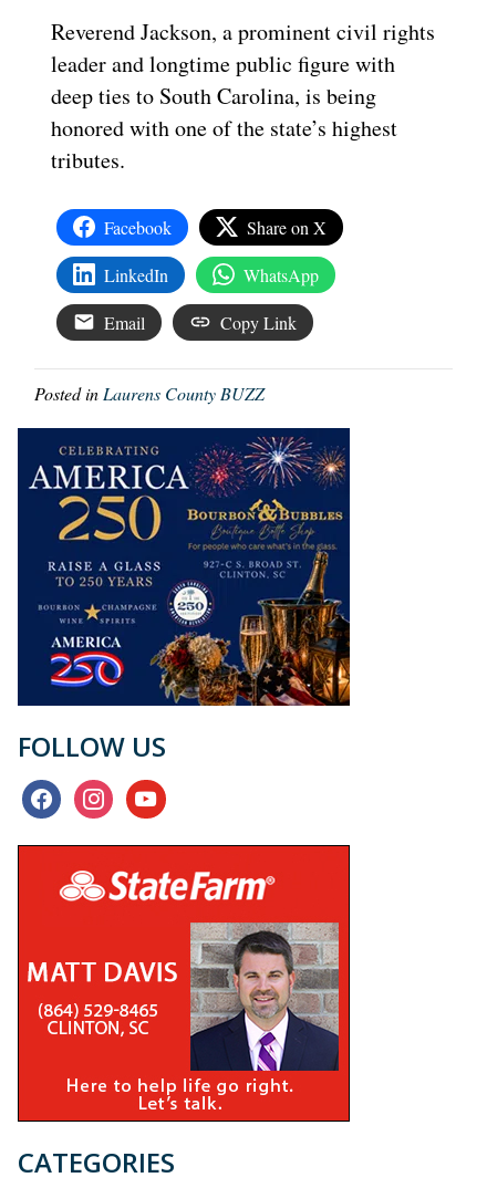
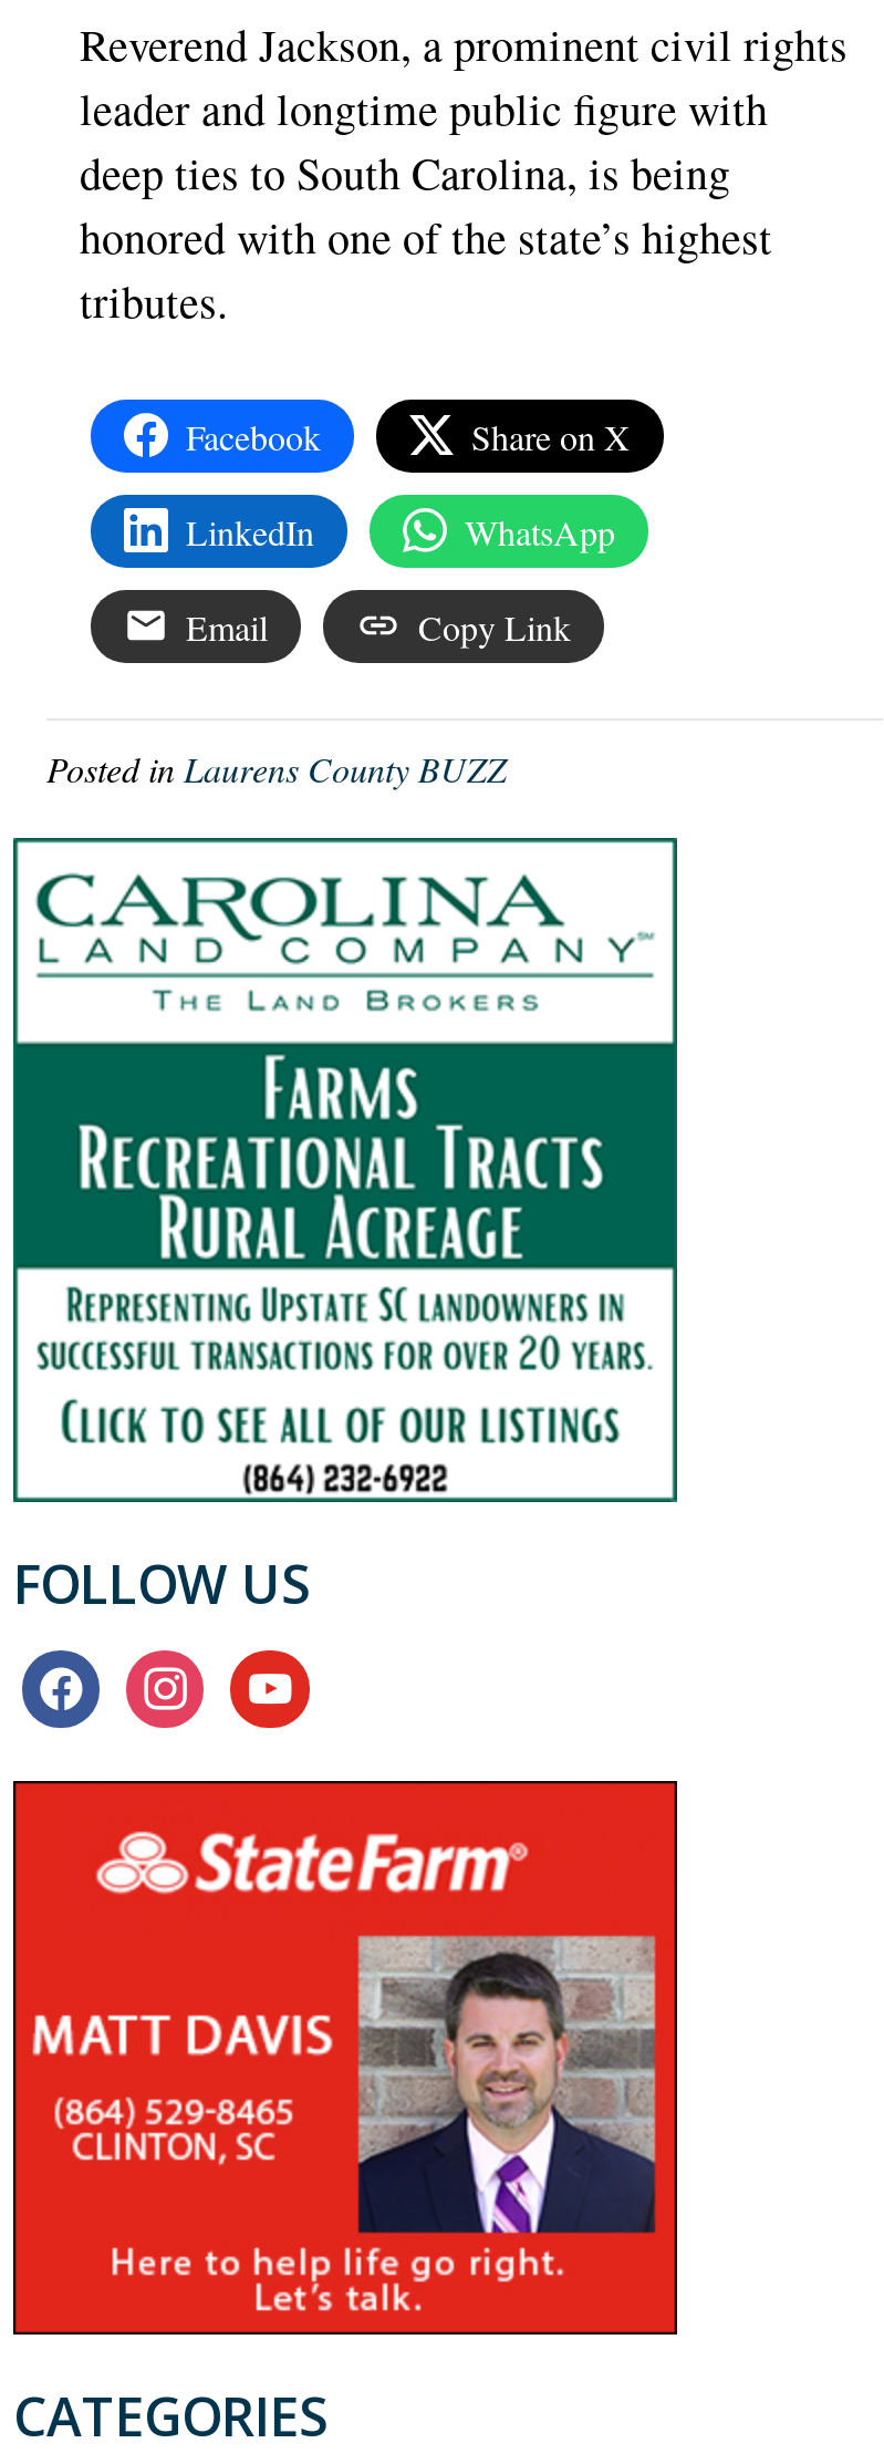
[18,428,351,707] [image] -> [13,838,679,1504] [image]

